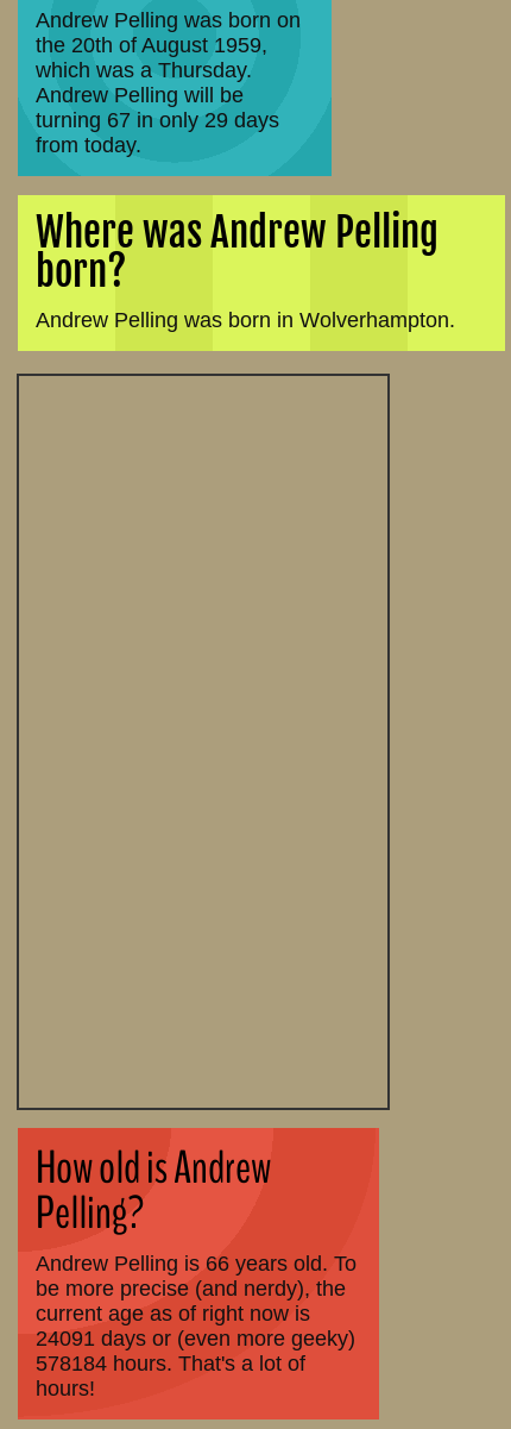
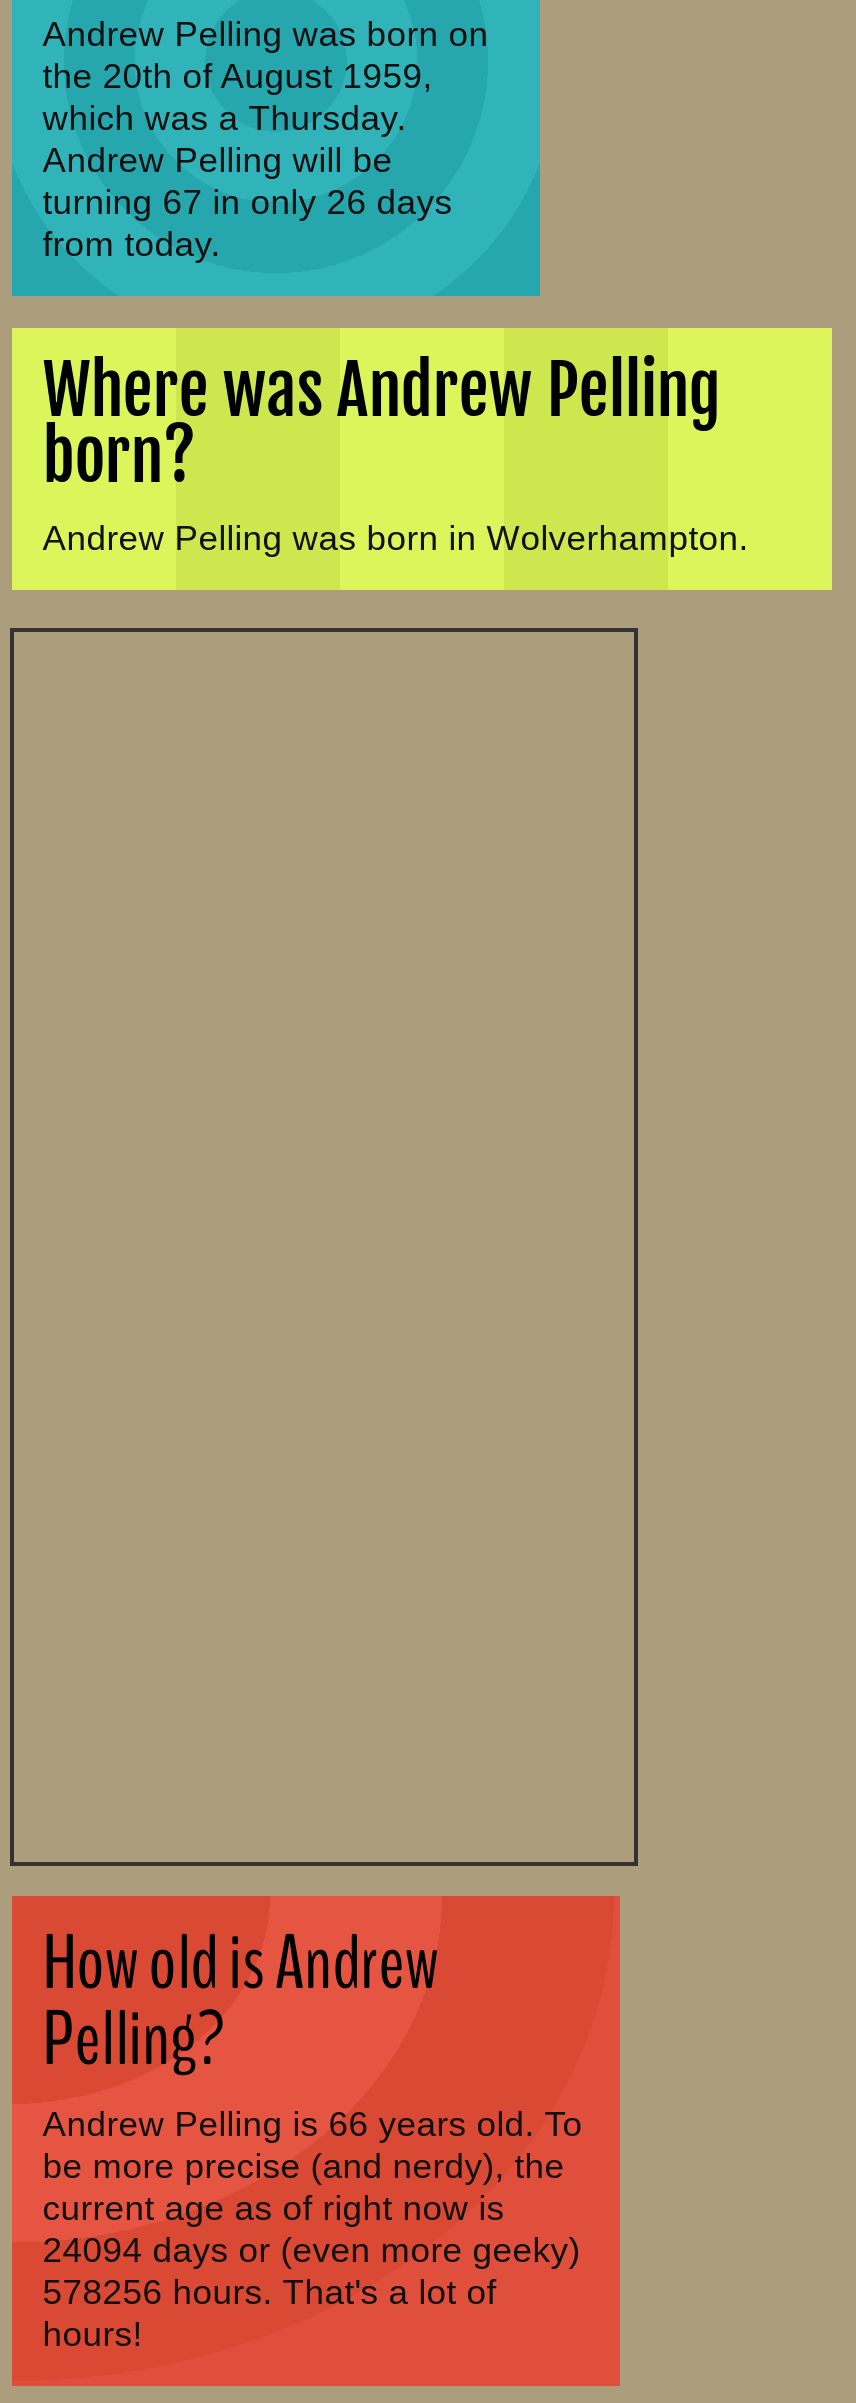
[36,109,280,132] turning 67 in only 29 days -> [42,182,452,222] turning 67 in only 26 days
[36,1327,356,1351] 24091 days or (even more geeky) -> [42,2231,580,2271] 24094 days or (even more geeky)
[36,1352,306,1376] 578184 hours. That's a lot of -> [42,2273,496,2313] 578256 hours. That's a lot of

